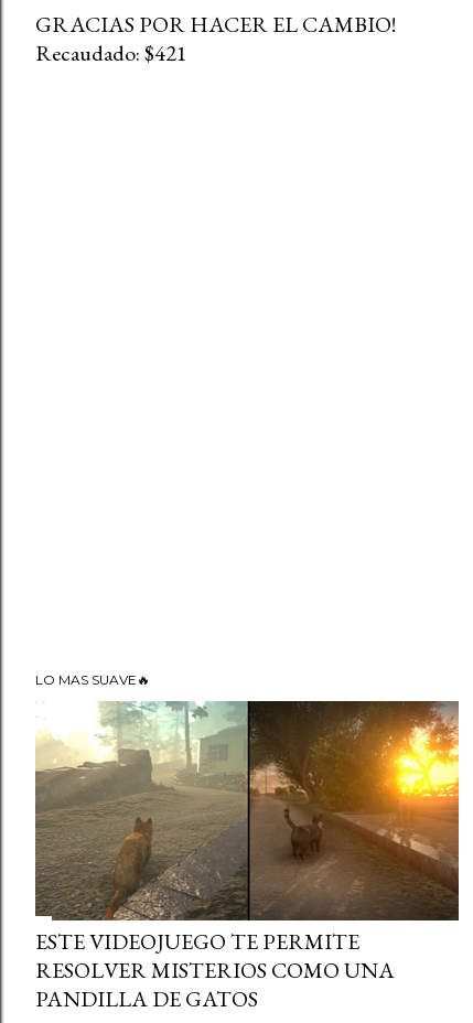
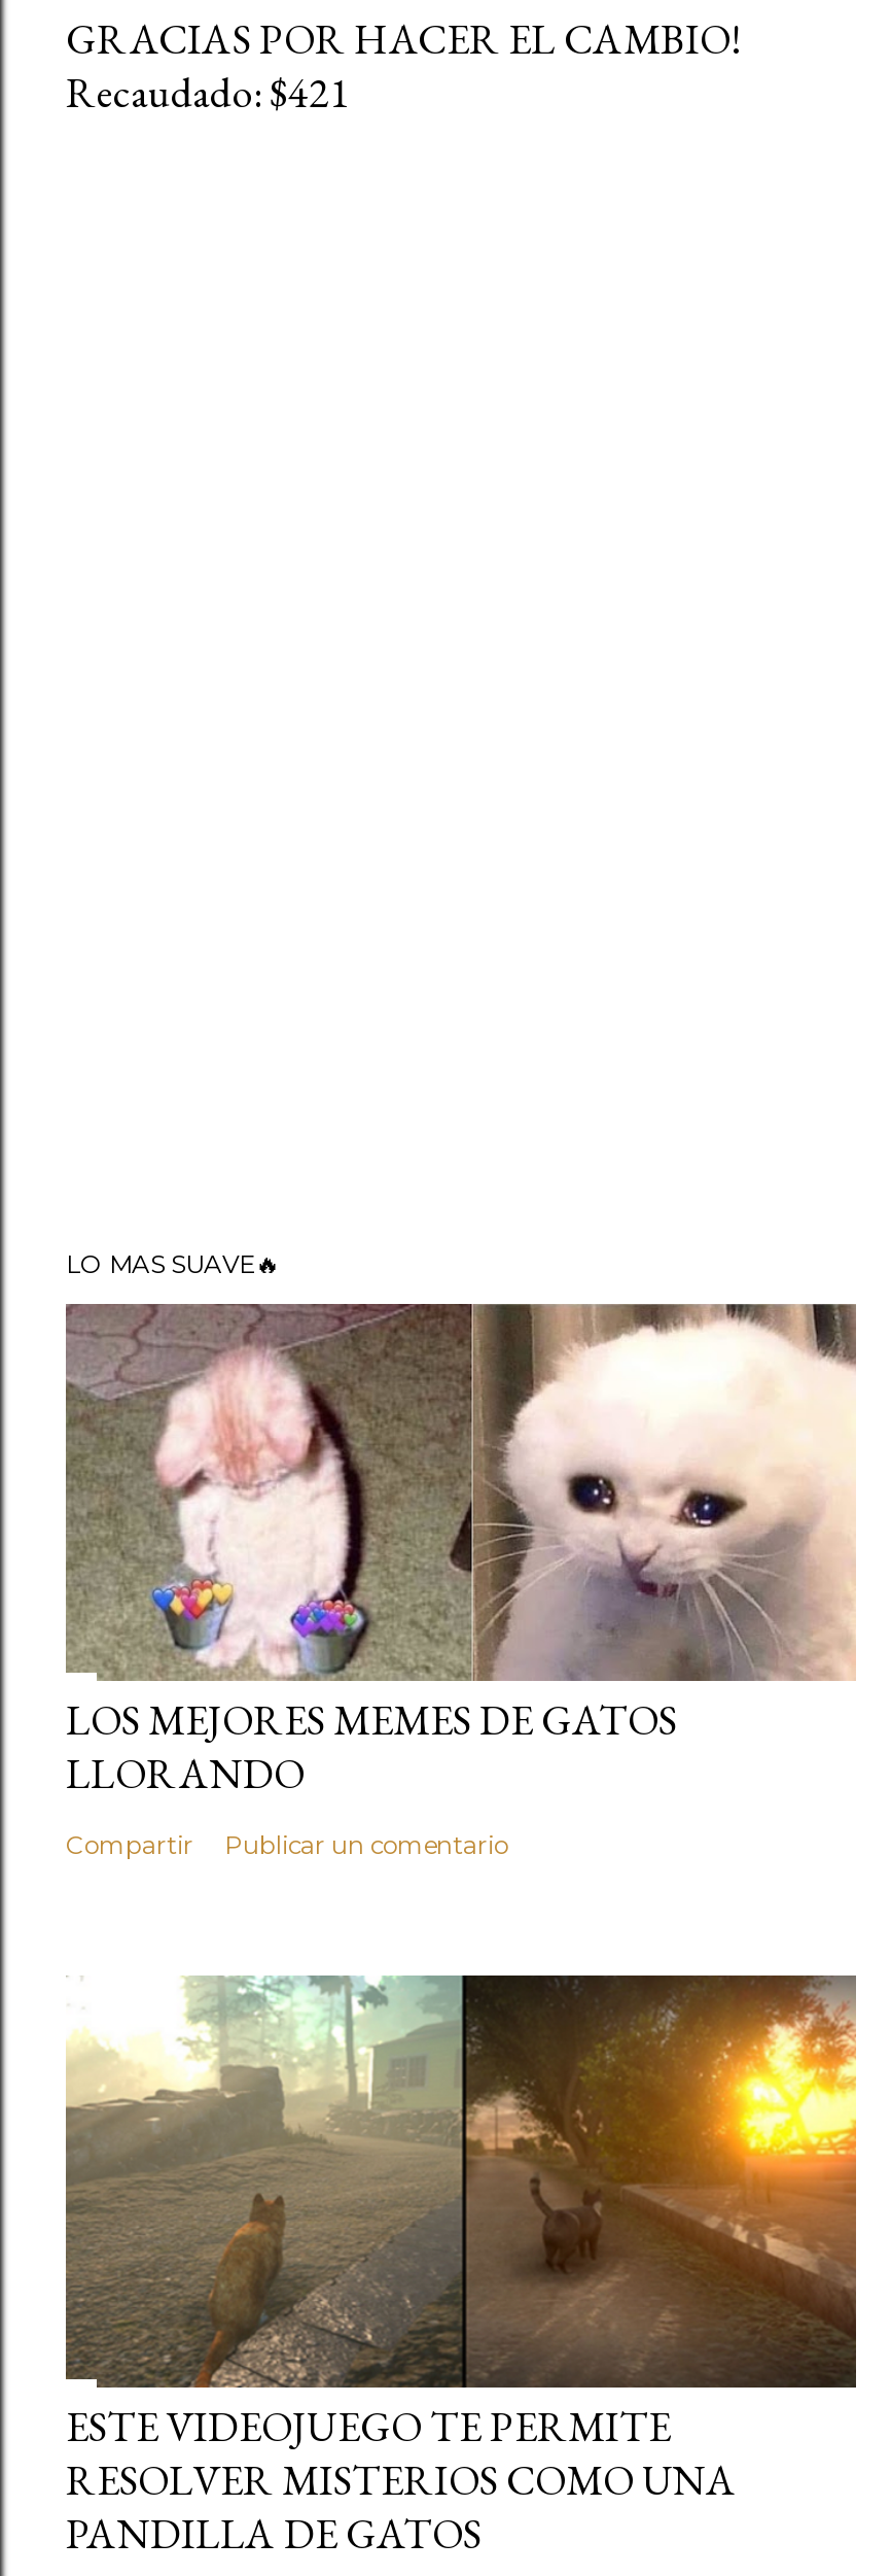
none -> [64,1302,856,1860] [image] | LOS MEJORES MEMES DE GATOS | LLORANDO | Compartir | Publicar un comentario

